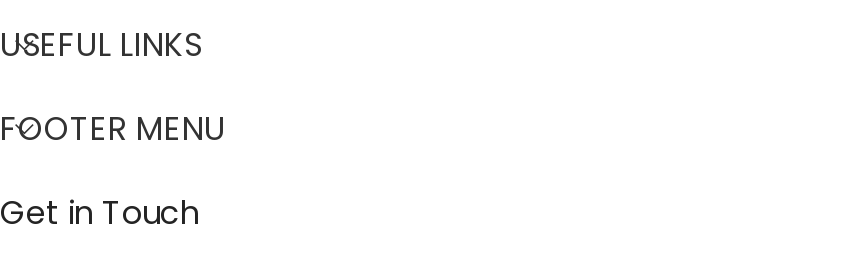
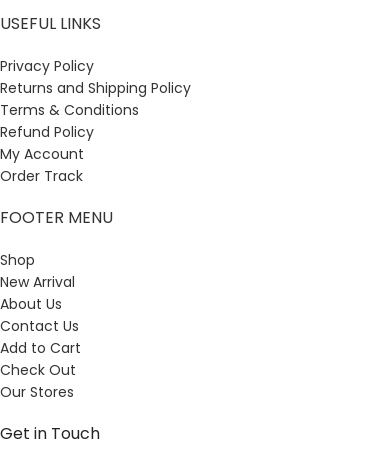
none -> [0,56,191,186] Privacy Policy | Returns and Shipping Policy | Terms & Conditions | Refund Policy | My Account | Order Track
none -> [0,250,81,402] Shop | New Arrival | About Us | Contact Us | Add to Cart | Check Out | Our Stores

